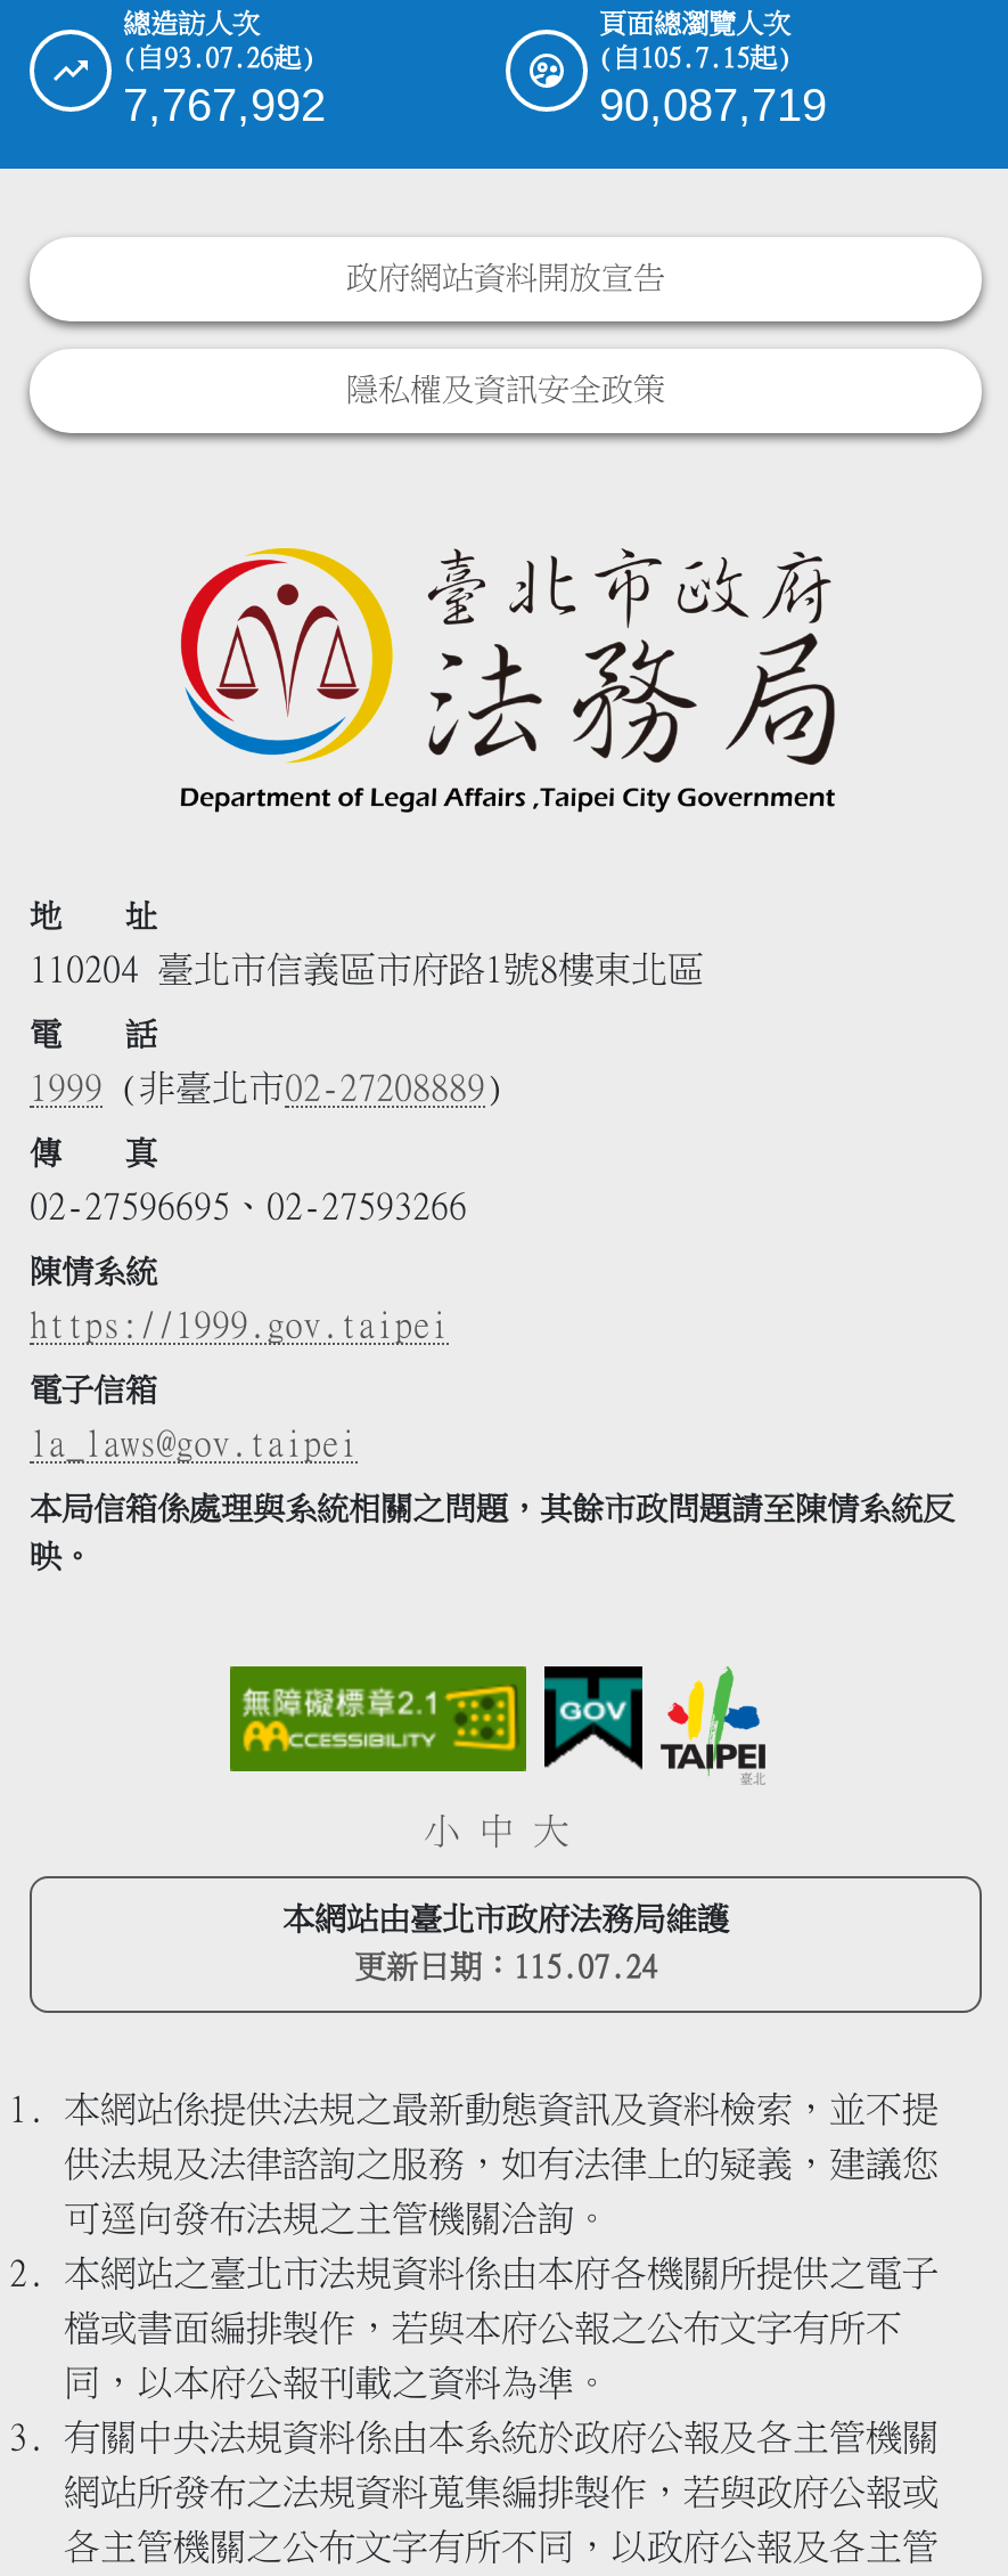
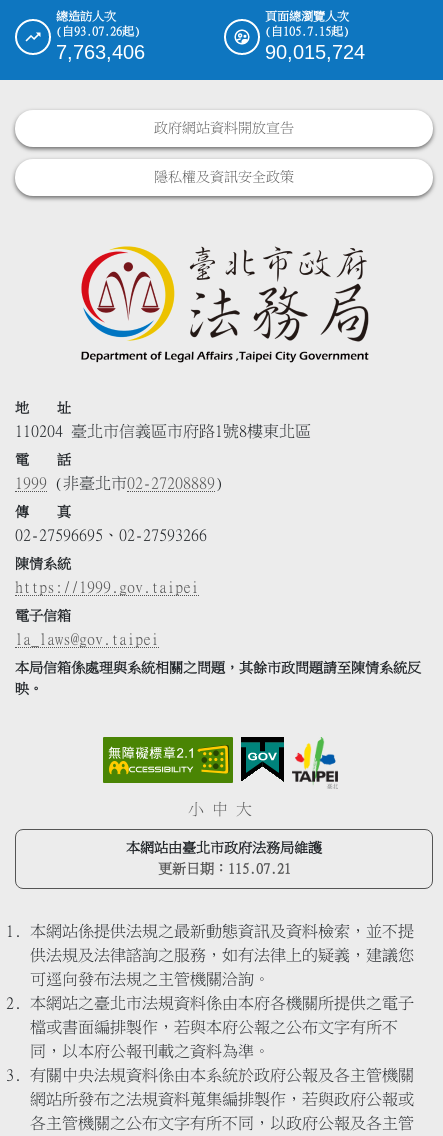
[123,80,326,131] 7,767,992 -> [56,41,145,63] 7,763,406
[599,80,827,131] 90,087,719 -> [265,41,365,63] 90,015,724
[354,1952,657,1984] 更新日期：115.07.24 -> [157,862,290,876] 更新日期：115.07.21

